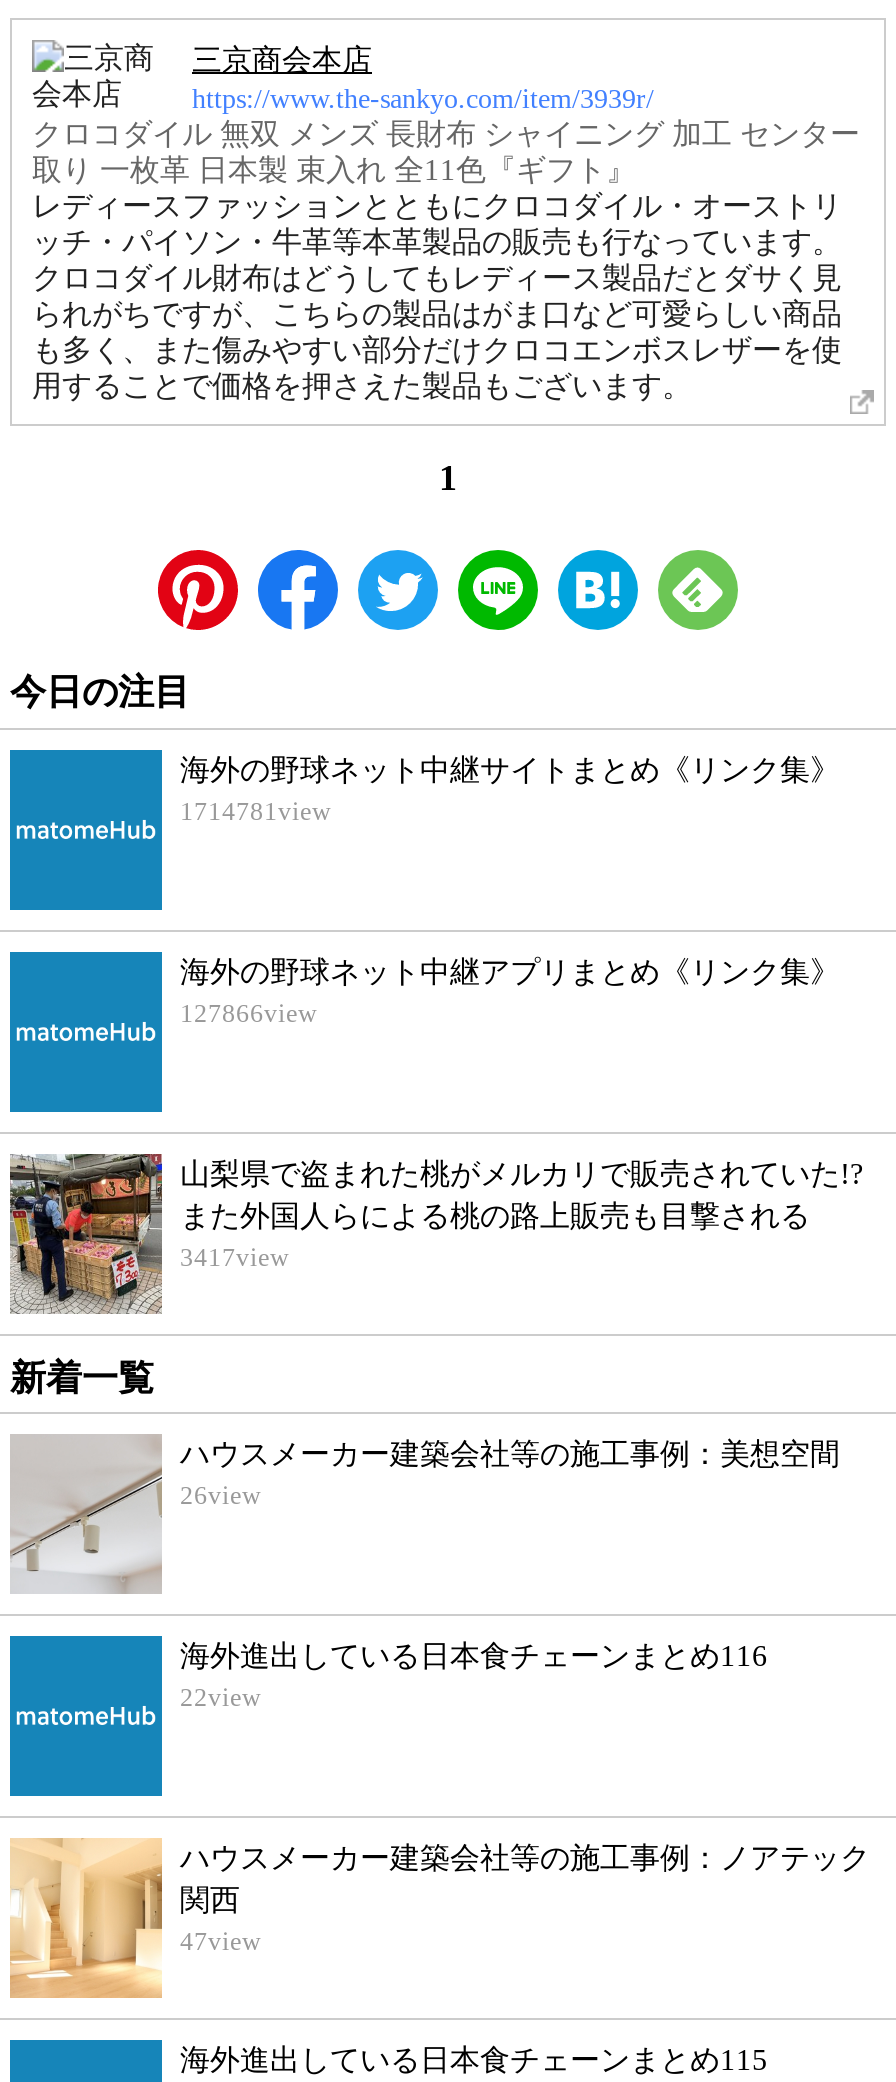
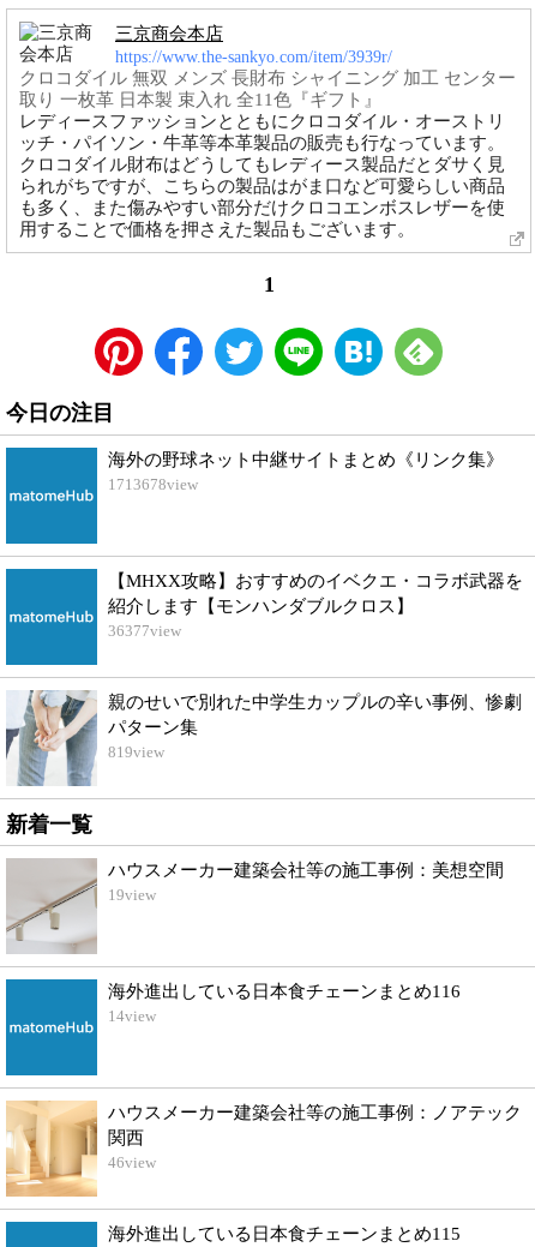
[180,795,330,825] 1714781 view -> [108,475,198,493] 1713678 view
[180,955,840,1027] 海外の野球ネット中継アプリまとめ《リンク集》 | 127866view -> [108,571,523,639] 【MHXX攻略】おすすめのイベクエ・コラボ武器を | 紹介します【モンハンダブルクロス】 | 36377view
[8,1152,894,1314] [image] | 山梨県で盗まれた桃がメルカリで販売されていた!? | また外国人らによる桃の路上販売も目撃される | 3417view -> [6,690,522,786] [image] | 親のせいで別れた中学生カップルの辛い事例、惨劇 | パターン集 | 819view
[180,1479,260,1509] 26view -> [108,885,156,903] 19view
[180,1681,260,1711] 22view -> [108,1007,156,1025] 14view
[180,1925,260,1955] 47view -> [108,1153,156,1171] 46view

